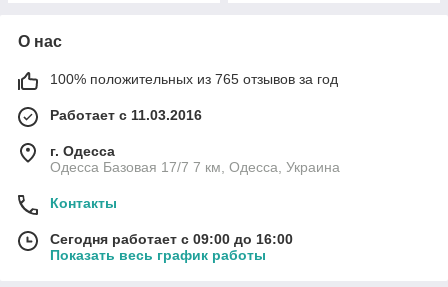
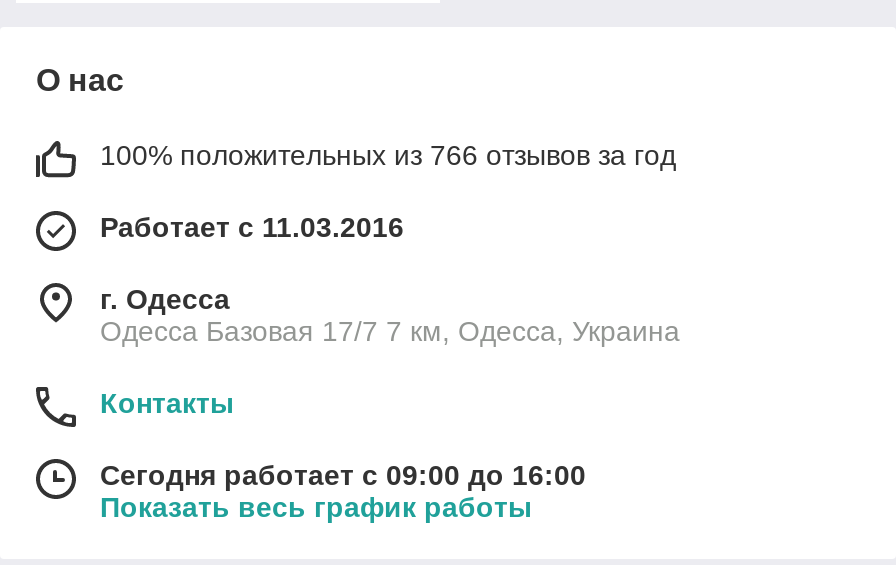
[50,71,338,87] 100% положительных из 765 отзывов за год -> [100,139,676,171] 100% положительных из 766 отзывов за год

